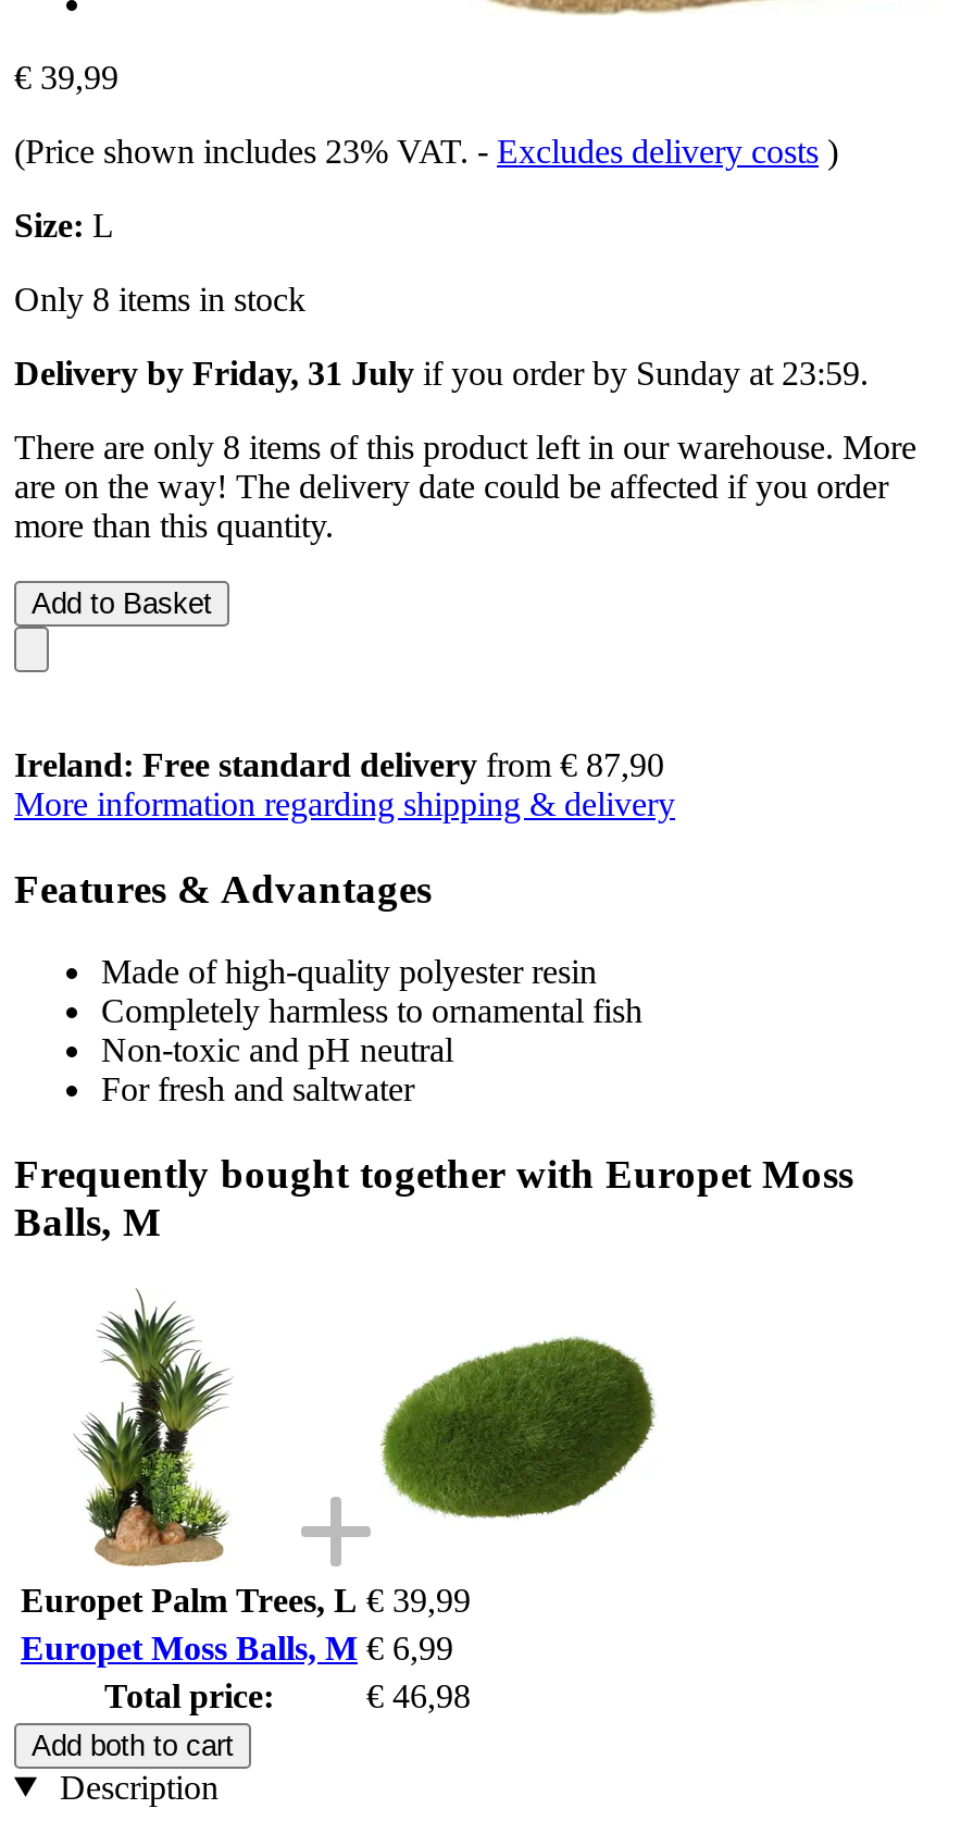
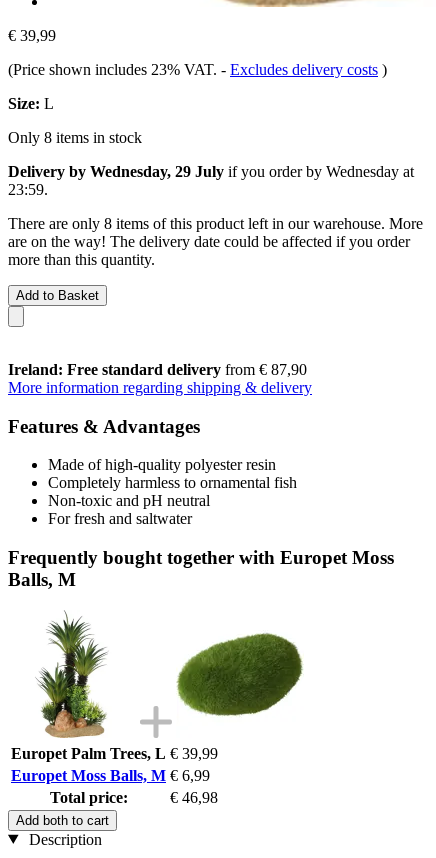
[14,354,869,391] Delivery by Friday, 31 July if you order by Sunday at 23:59. -> [8,163,414,198] Delivery by Wednesday, 29 July if you order by Wednesday at | 23:59.

